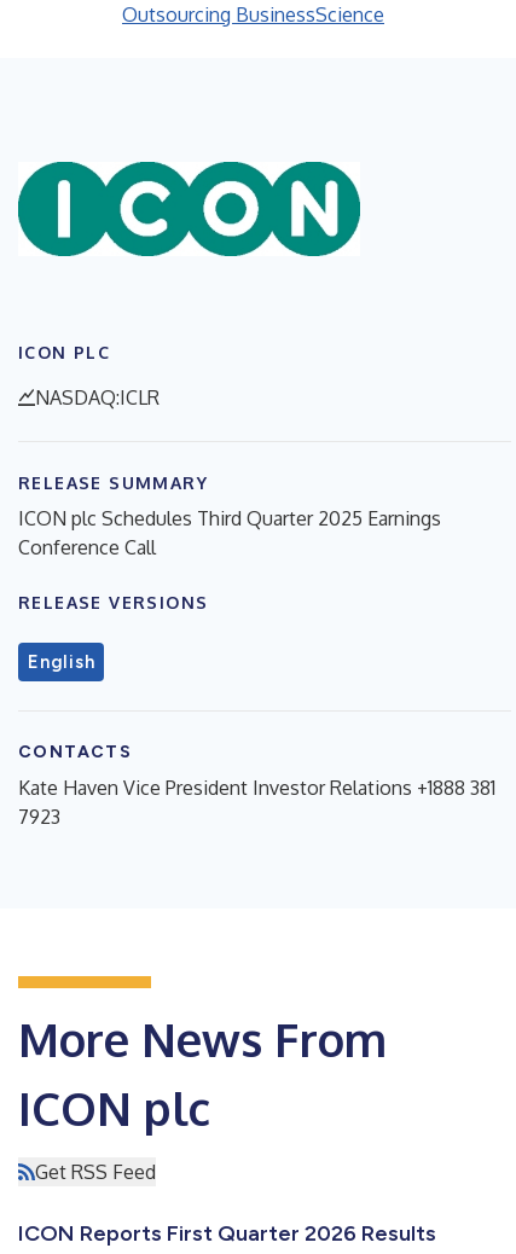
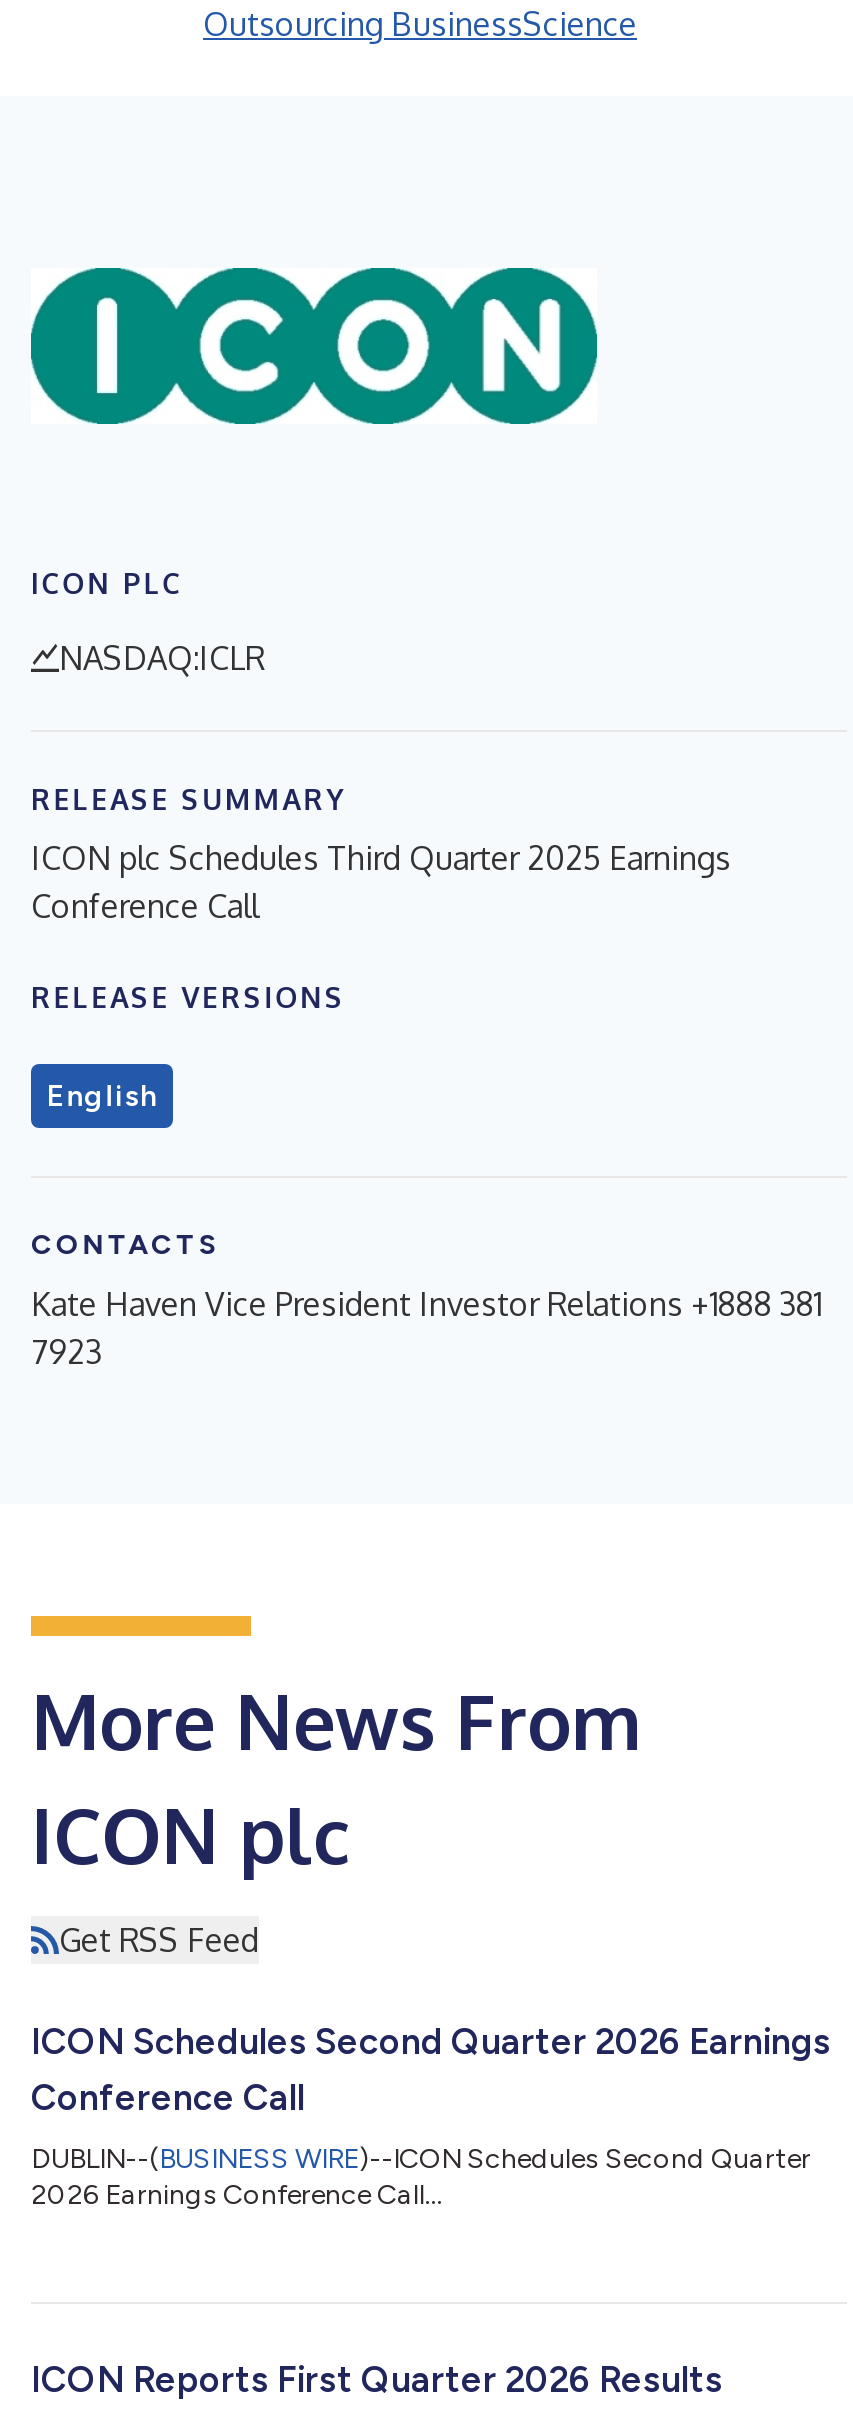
none -> [31,2020,831,2212] ICON Schedules Second Quarter 2026 Earnings | Conference Call | DUBLIN--(BUSINESS WIRE)--ICON Schedules Second Quarter | 2026 Earnings Conference Call...

